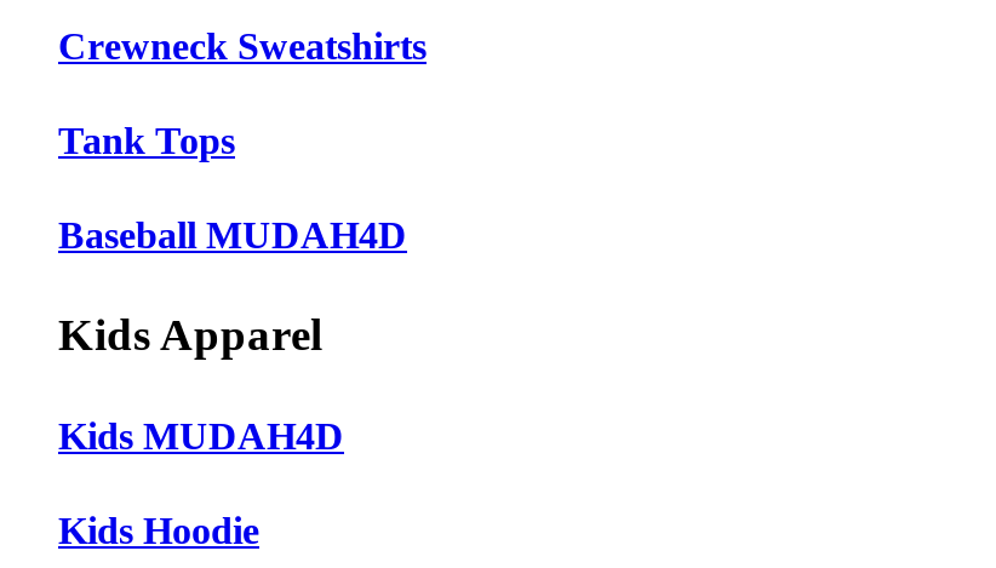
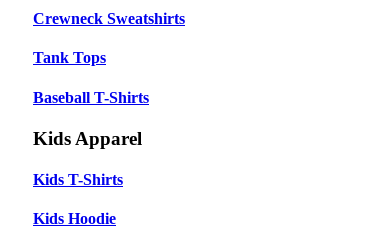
[58,215,407,256] Baseball MUDAH4D -> [33,89,149,106] Baseball T-Shirts
[58,415,344,456] Kids MUDAH4D -> [33,171,123,188] Kids T-Shirts

